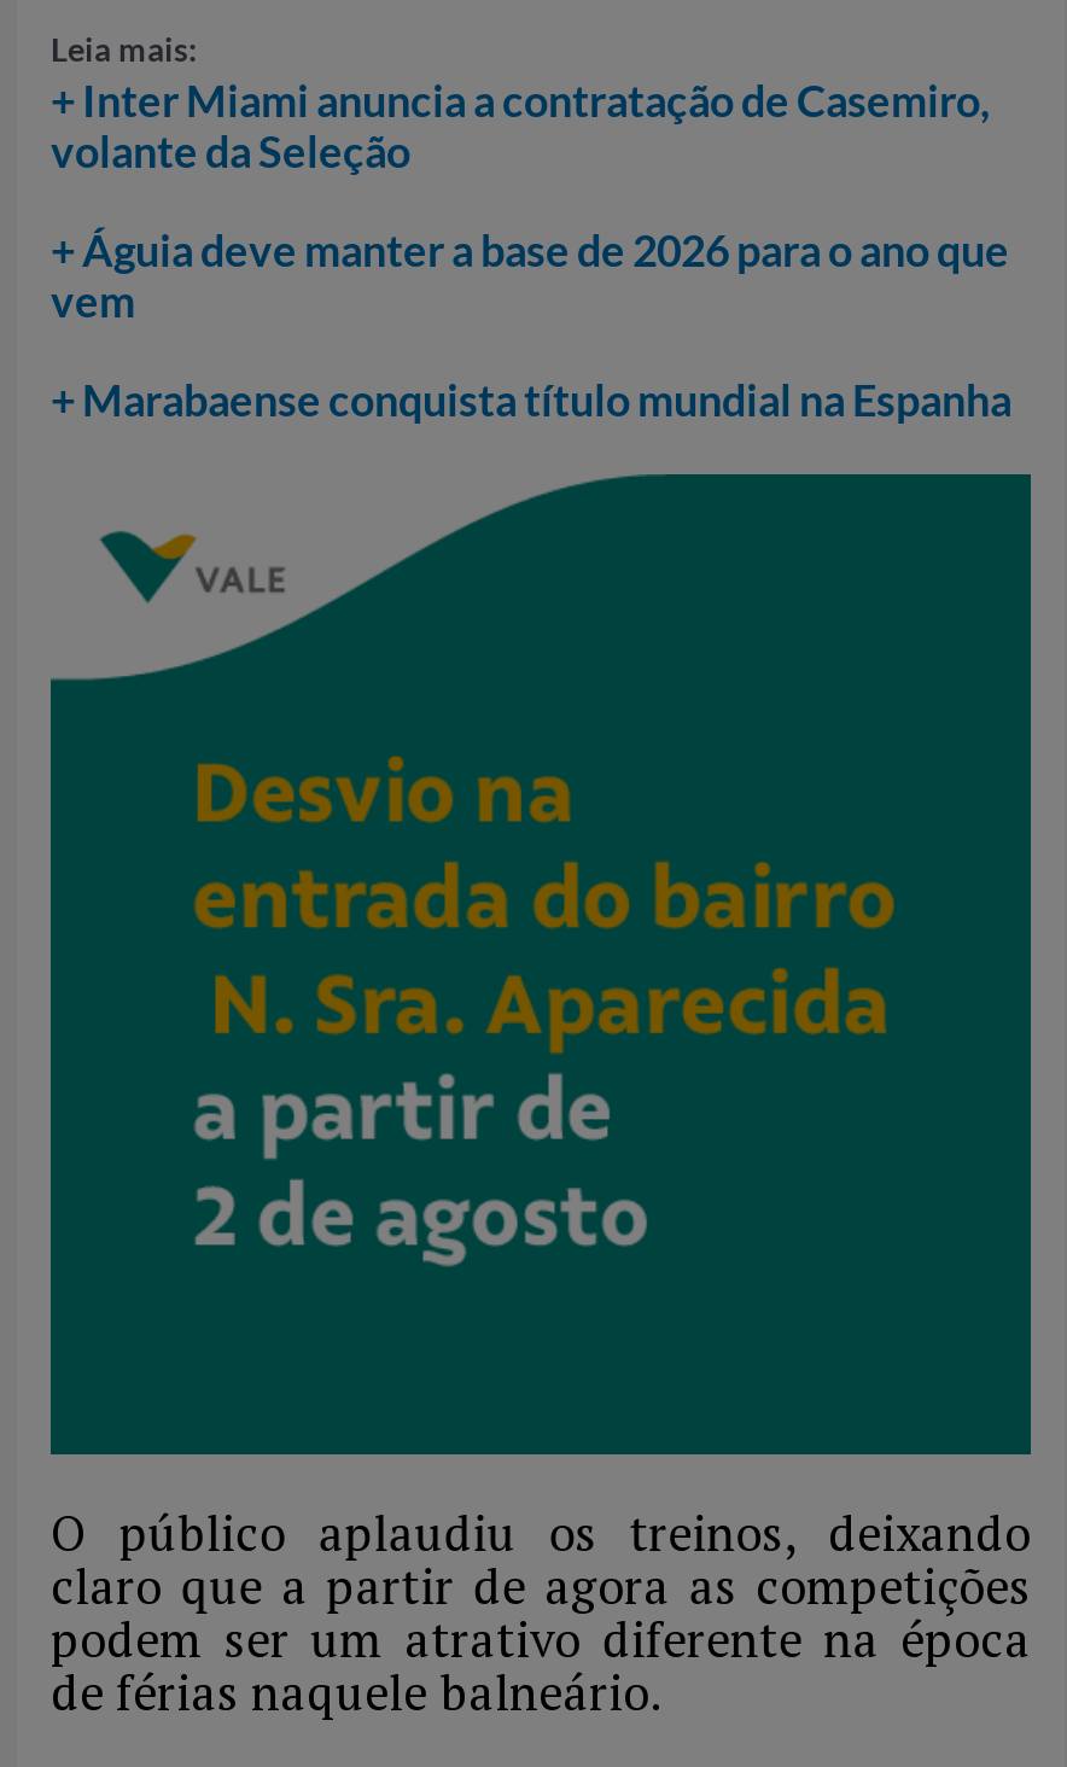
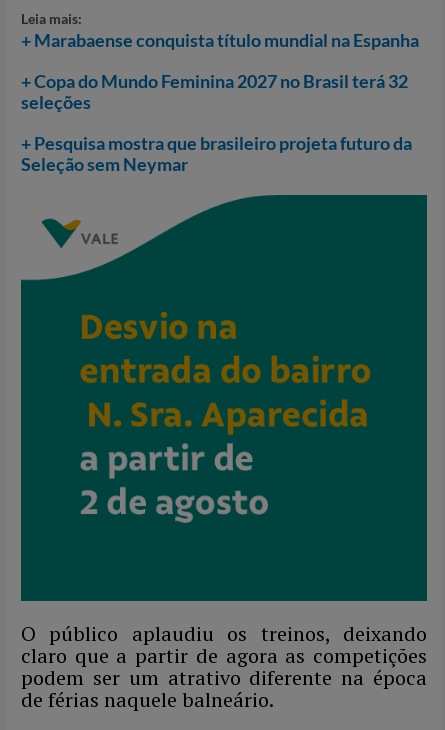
[51,74,1009,327] + Inter Miami anuncia a contratação de Casemiro, | volante da Seleção | + Águia deve manter a base de 2026 para o ano que | vem -> none
moved [51,373,1011,426] -> [21,29,419,51]: + Marabaense conquista título mundial na Espanha
none -> [21,70,412,175] + Copa do Mundo Feminina 2027 no Brasil terá 32 | seleções | + Pesquisa mostra que brasileiro projeta futuro da | Seleção sem Neymar

